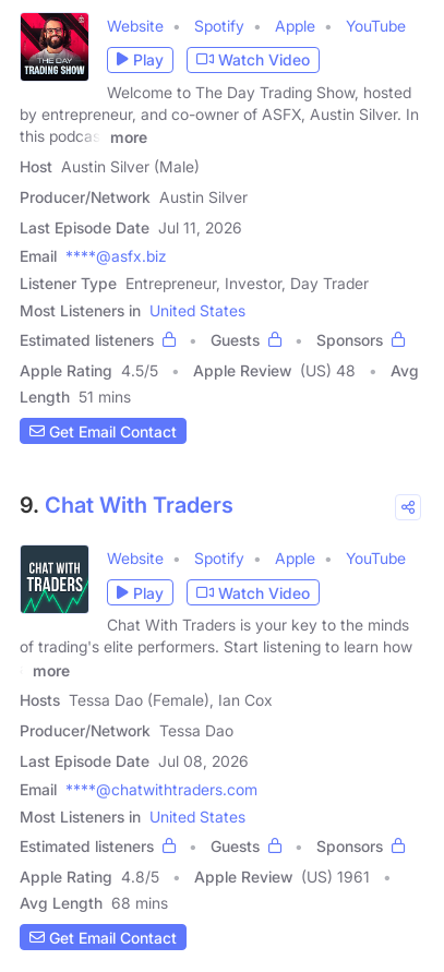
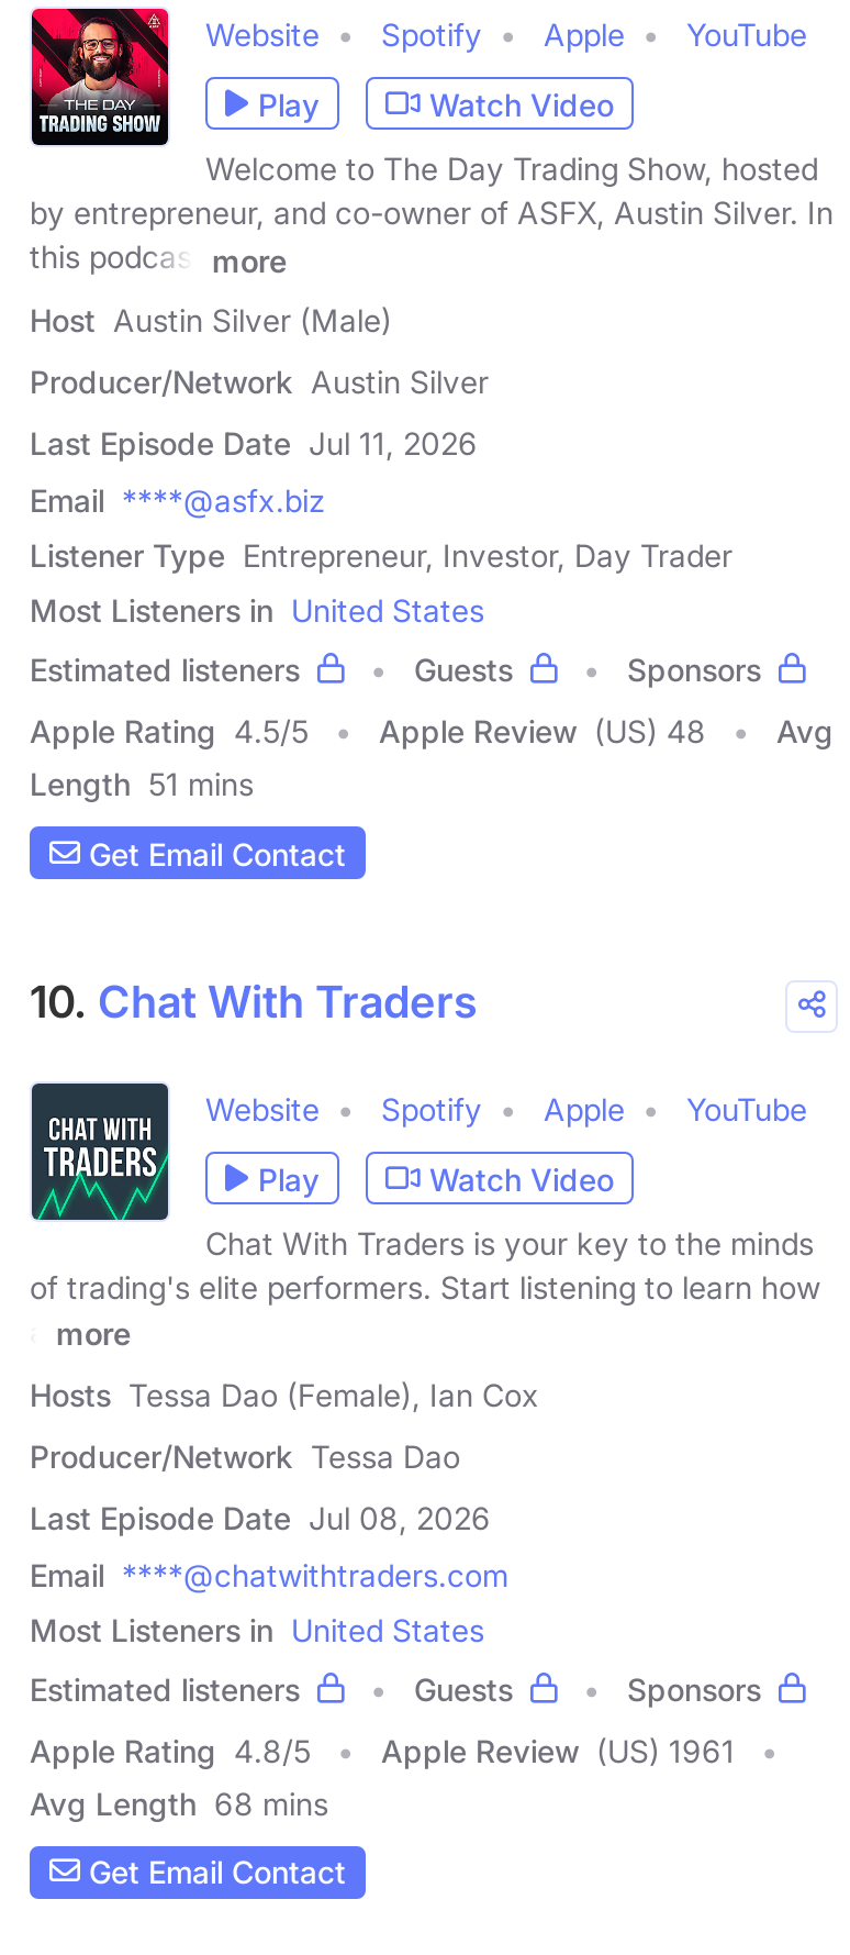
[20,492,233,519] 9. Chat With Traders -> [30,976,478,1028] 10. Chat With Traders

